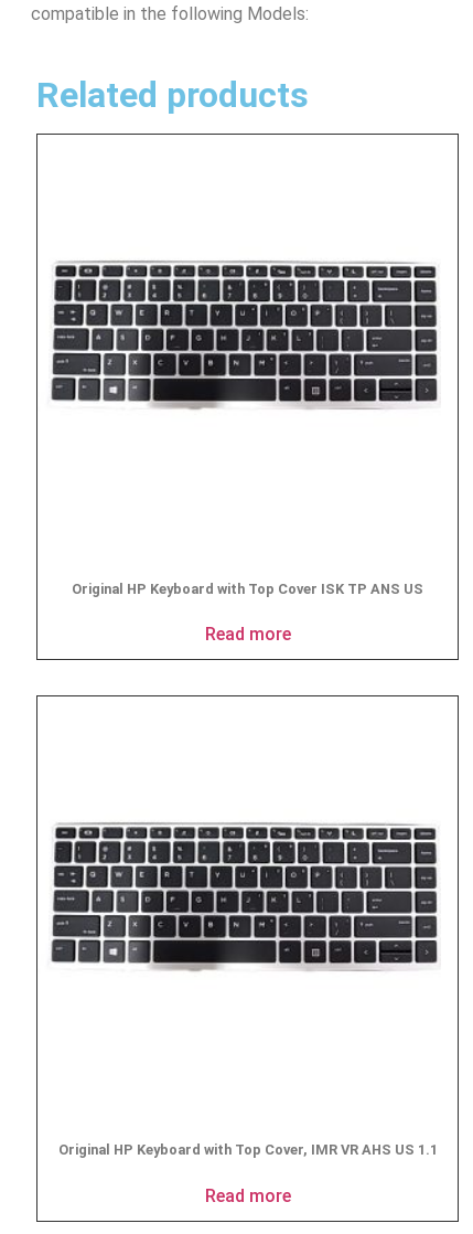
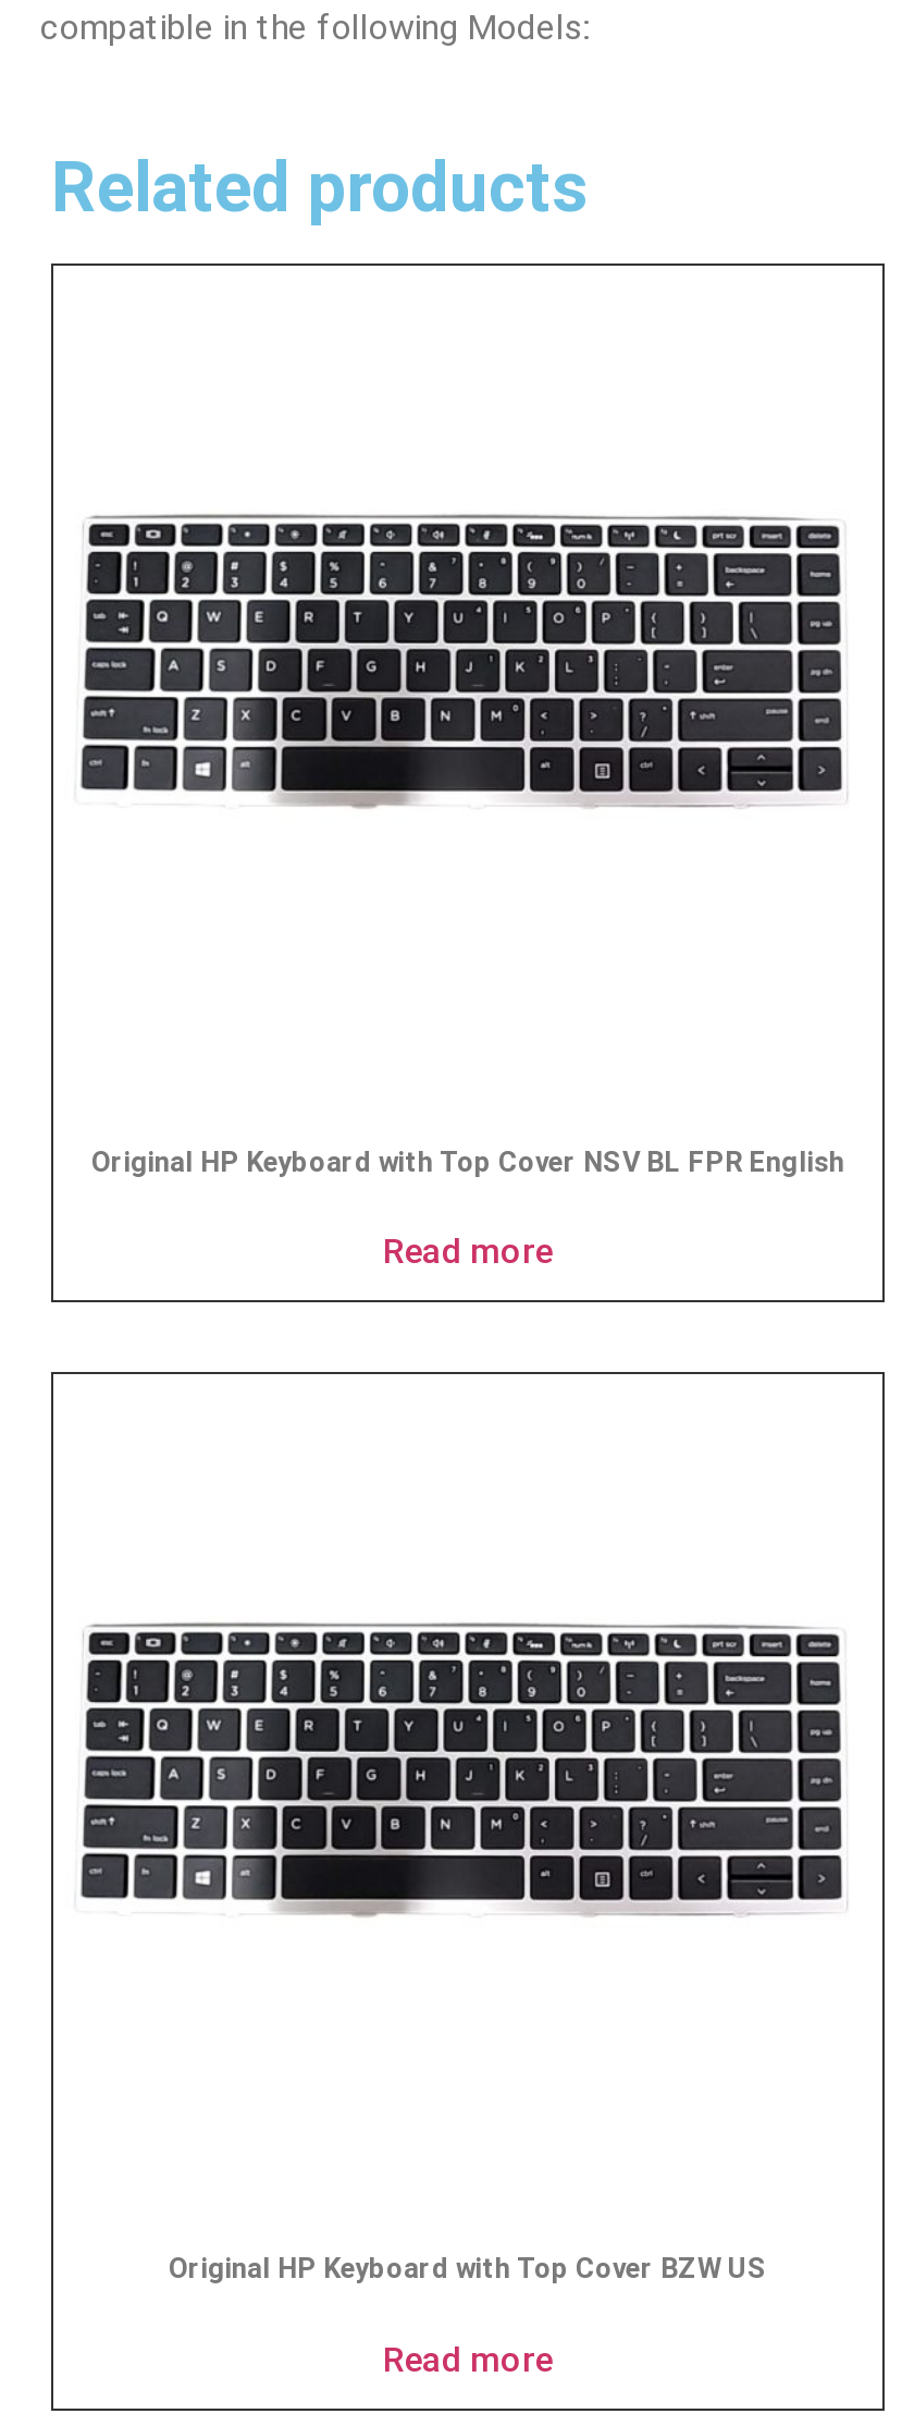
[72,580,423,597] Original HP Keyboard with Top Cover ISK TP ANS US -> [91,1145,844,1178] Original HP Keyboard with Top Cover NSV BL FPR English
[58,1142,437,1158] Original HP Keyboard with Top Cover, IMR VR AHS US 1.1 -> [169,2253,767,2285] Original HP Keyboard with Top Cover BZW US

